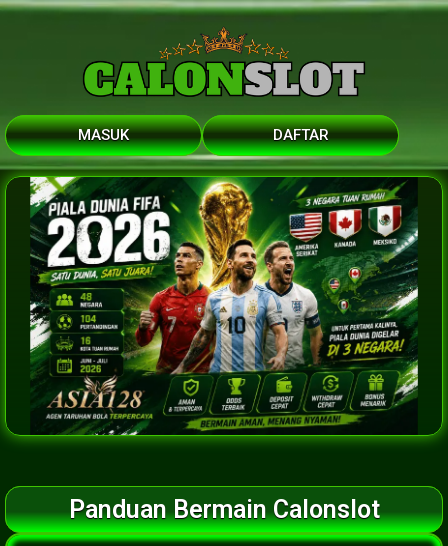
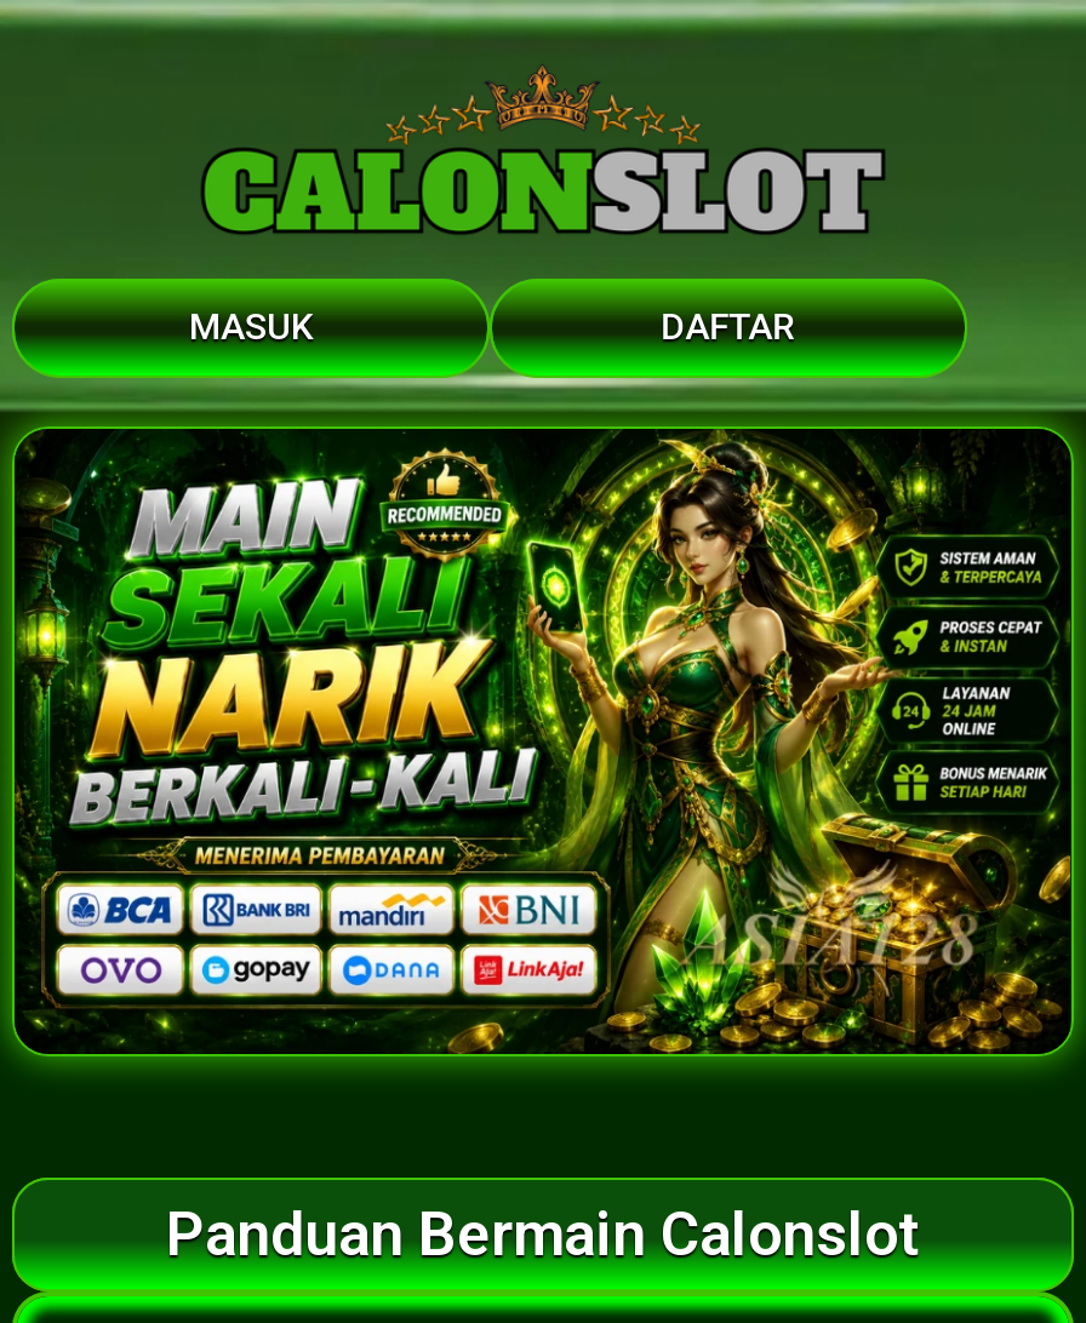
[6,176,442,436] [image] -> [15,429,1071,1054] [image]

